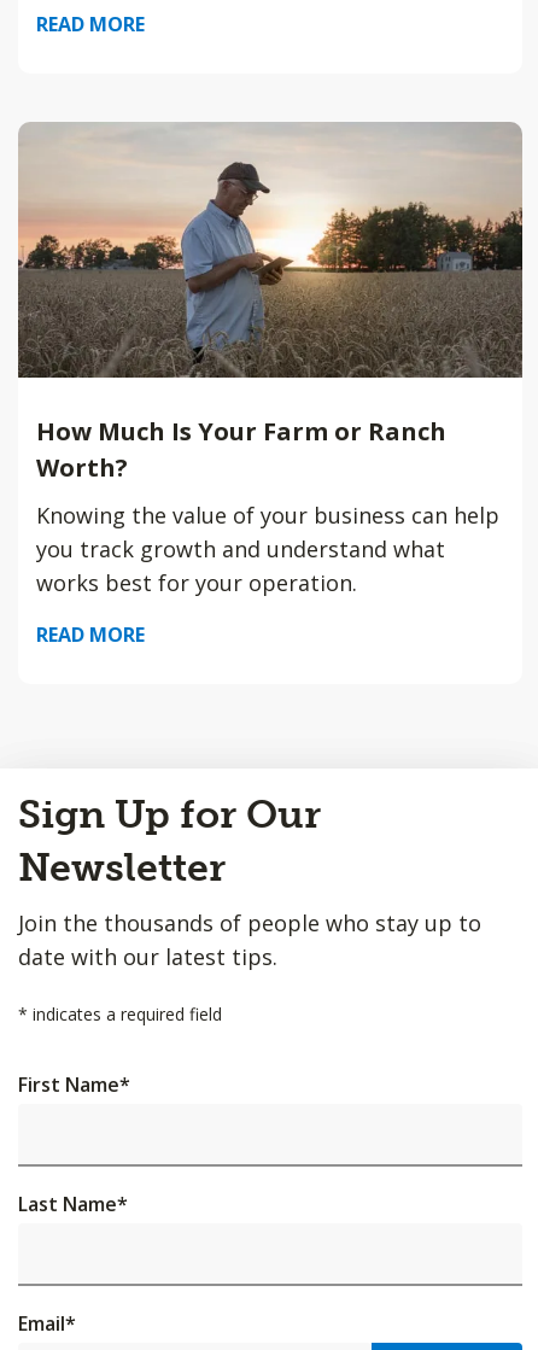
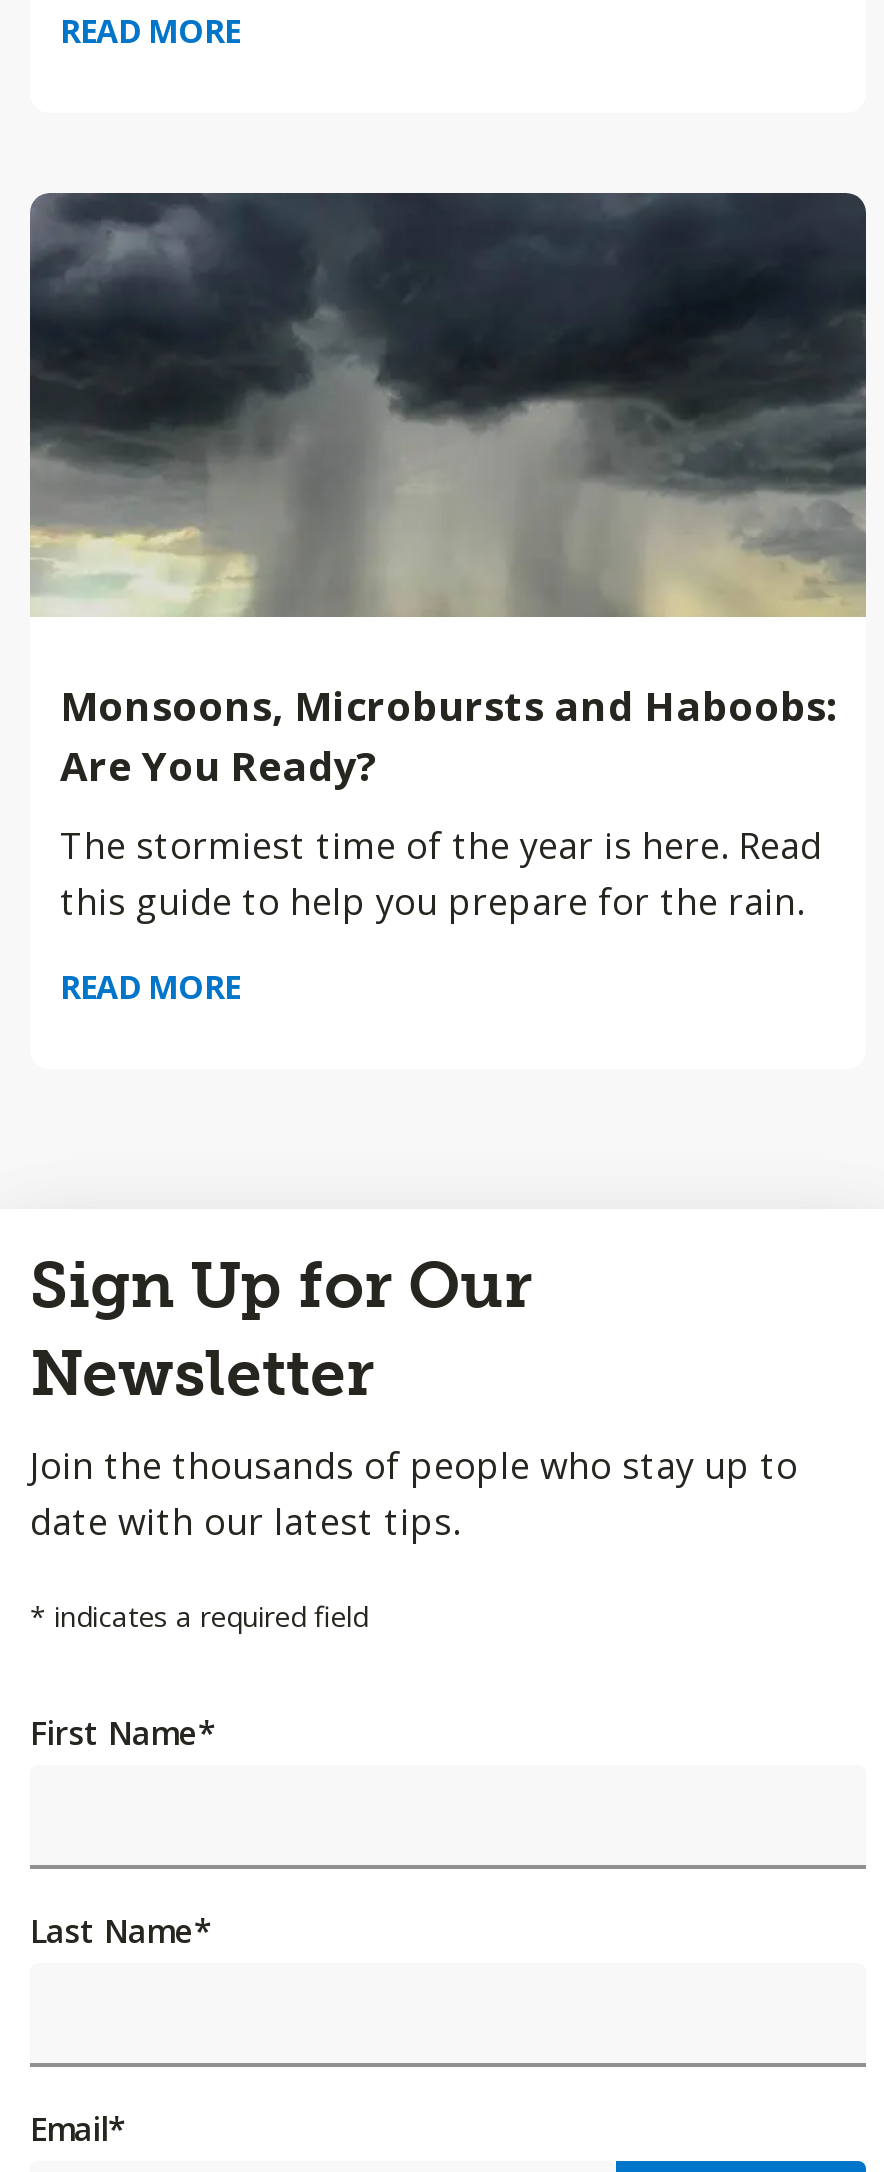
[18,122,524,484] [image] | How Much Is Your Farm or Ranch | Worth? -> [28,193,866,793] [image] | Monsoons, Microbursts and Haboobs: | Are You Ready?
[36,501,499,597] Knowing the value of your business can help | you track growth and understand what | works best for your operation. -> [60,821,822,925] The stormiest time of the year is here. Read | this guide to help you prepare for the rain.

